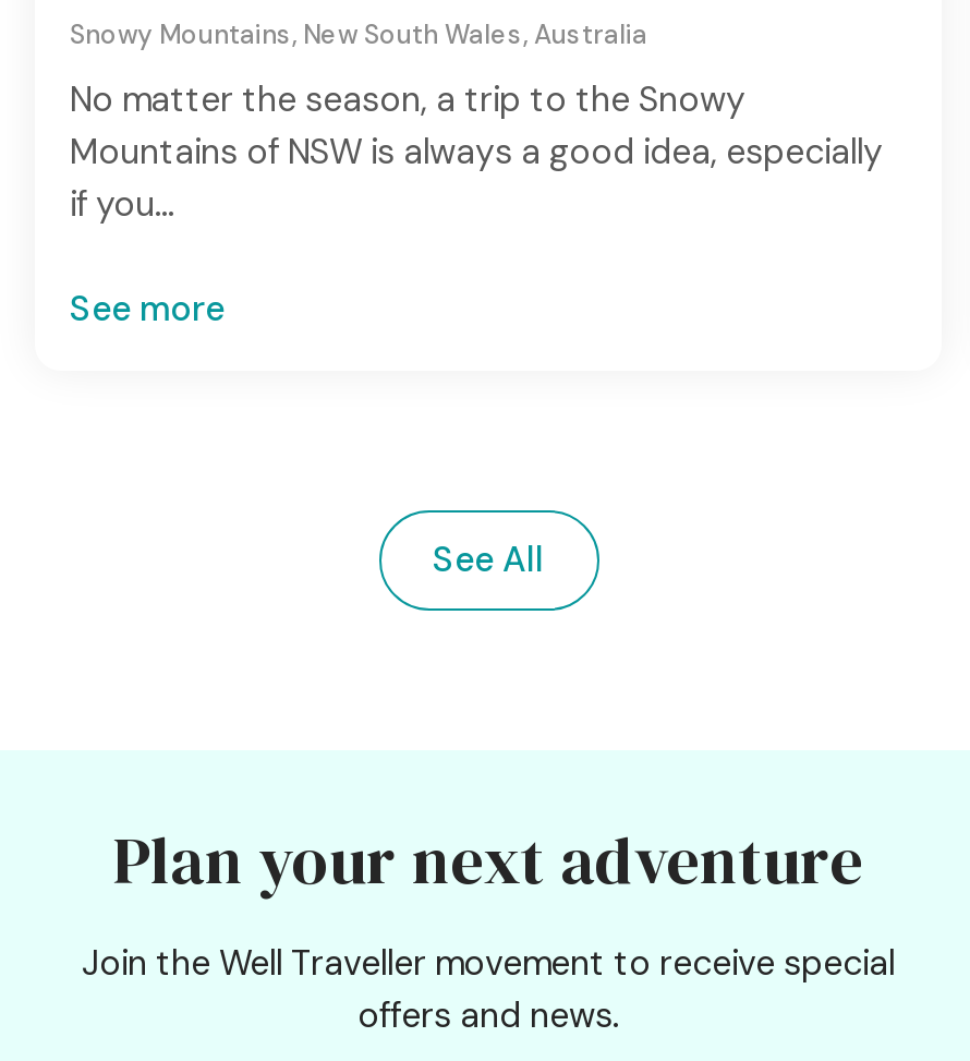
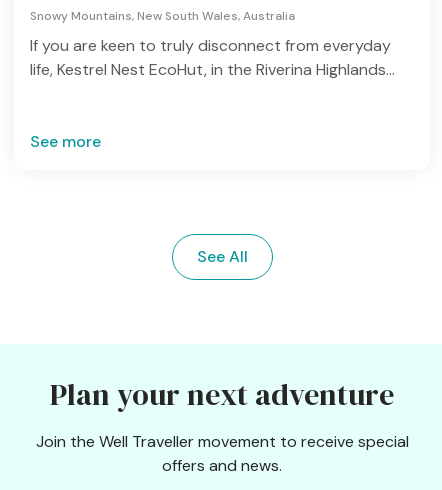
[70,75,883,226] No matter the season, a trip to the Snowy | Mountains of NSW is always a good idea, especially | if you... -> [30,34,395,79] If you are keen to truly disconnect from everyday | life, Kestrel Nest EcoHut, in the Riverina Highlands...

